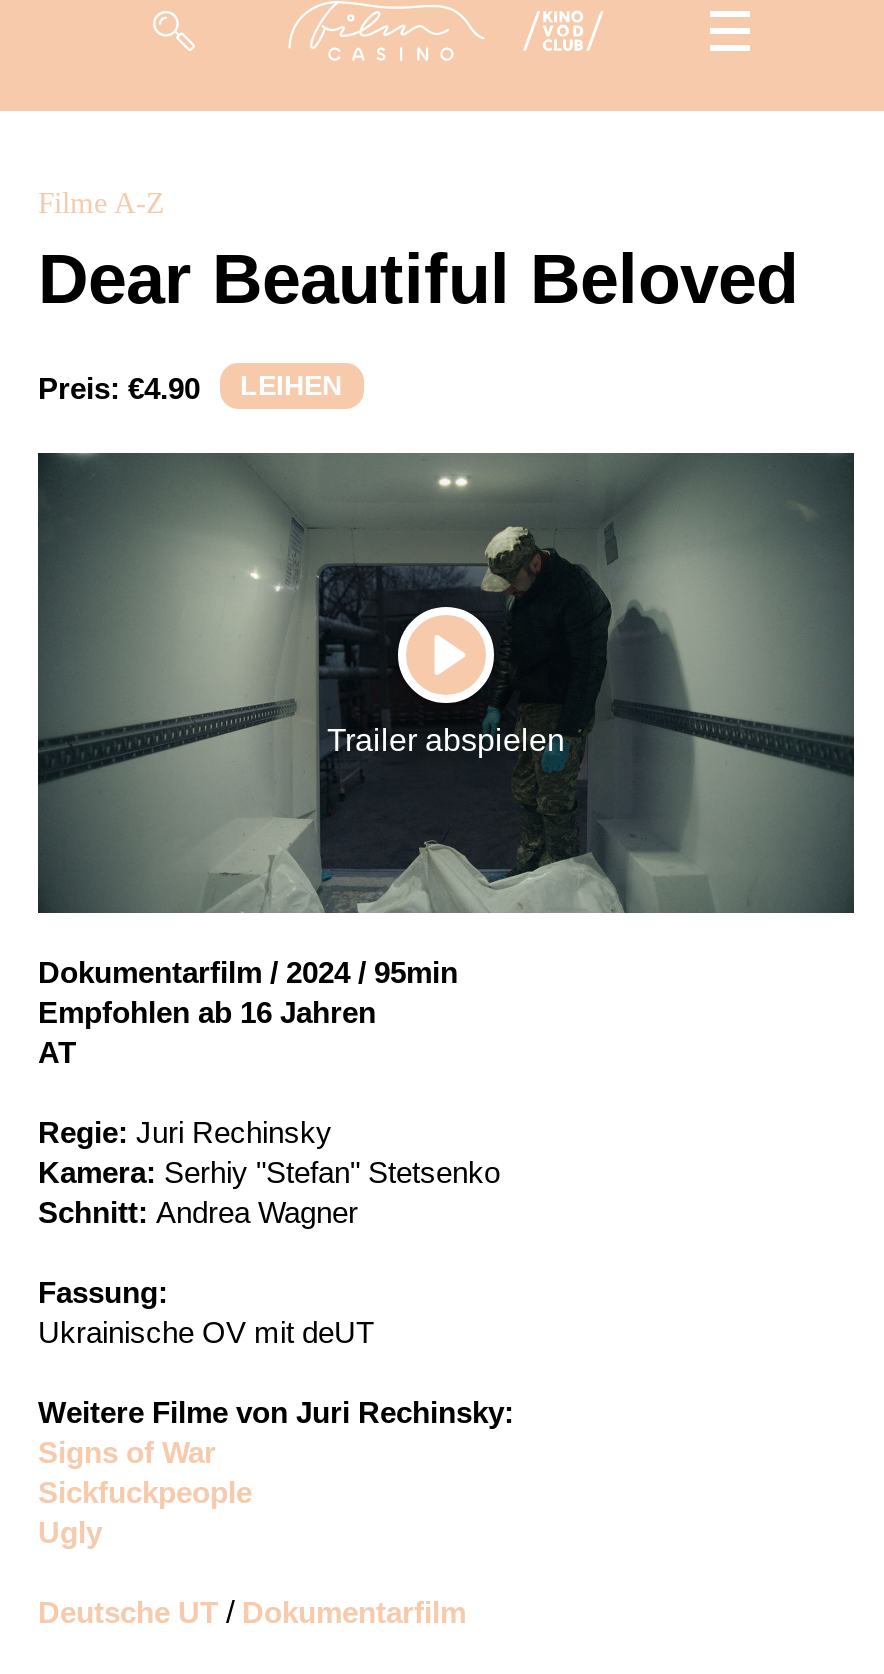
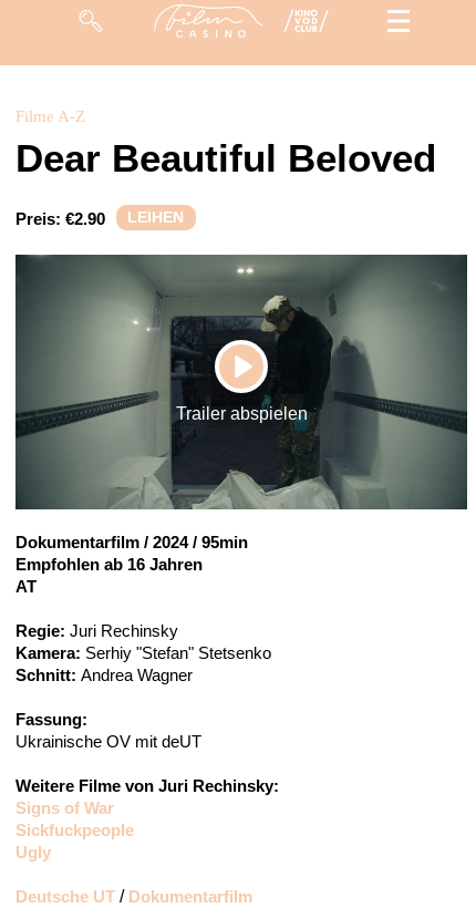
[38,370,200,404] Preis: €4.90 -> [15,209,105,228] Preis: €2.90

